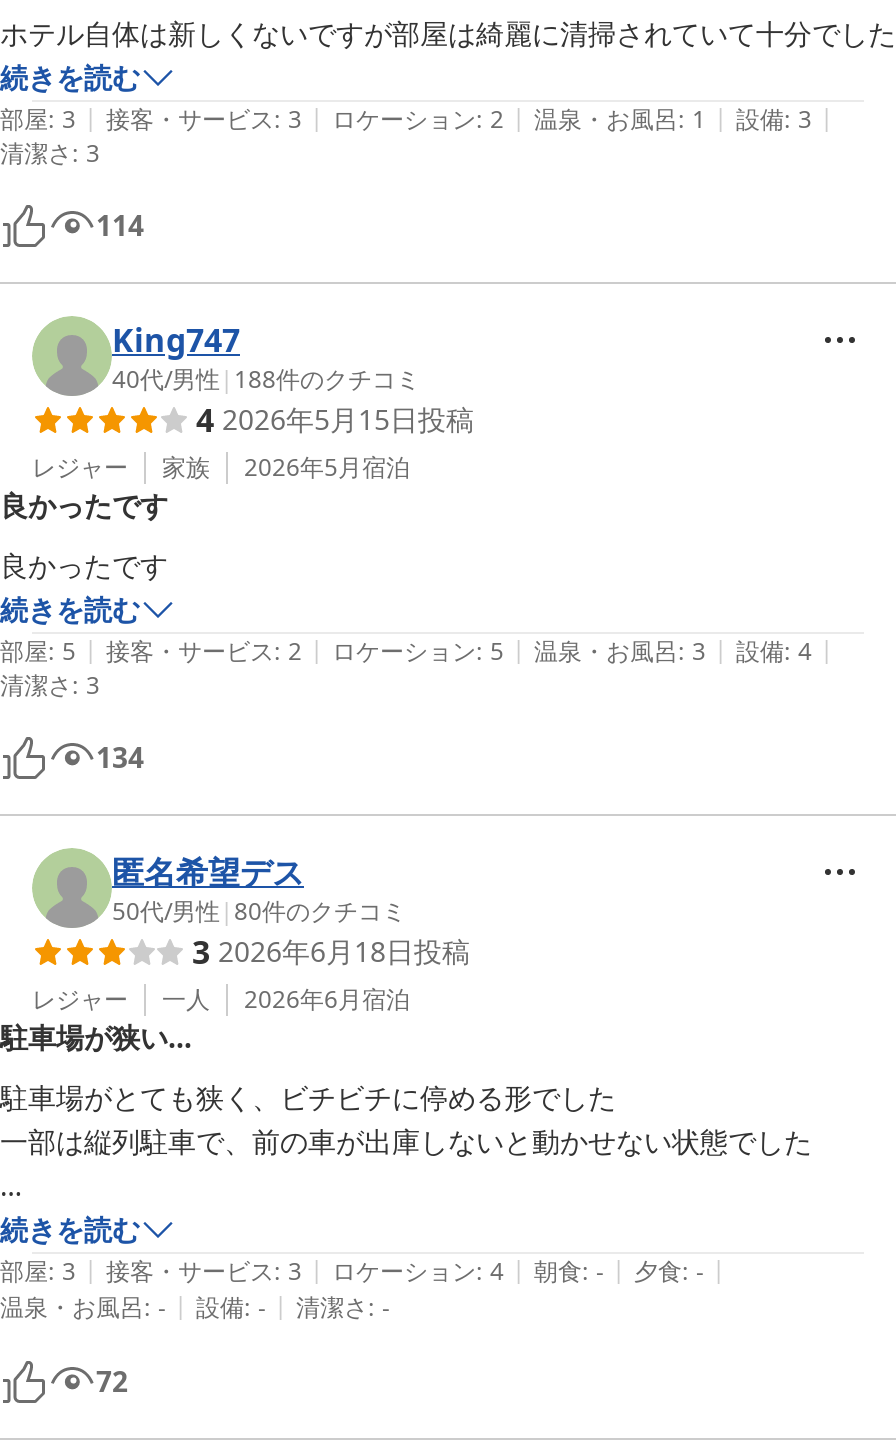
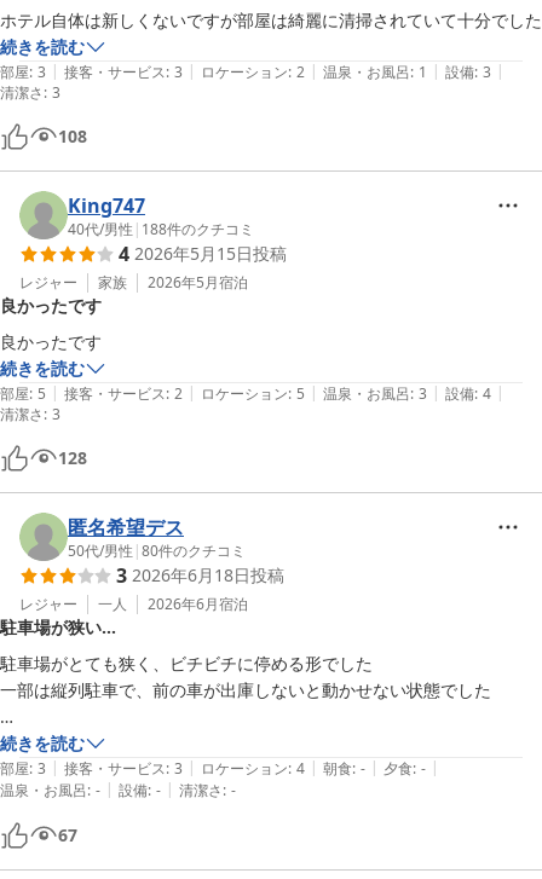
[96,206,144,244] 114 -> [58,125,87,148] 108
[96,738,144,776] 134 -> [58,446,87,469] 128
[96,1362,128,1400] 72 -> [58,823,77,846] 67

